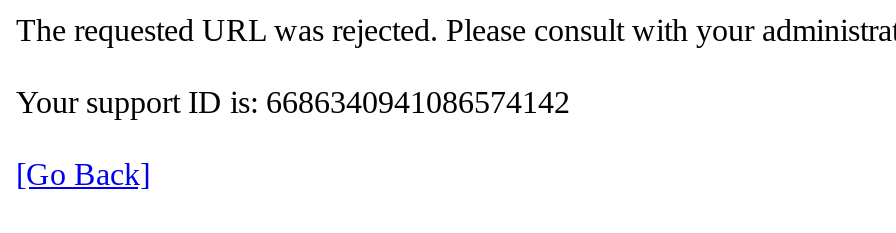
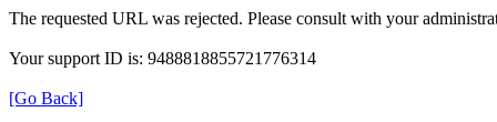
[16,85,570,119] Your support ID is: 6686340941086574142 -> [9,49,316,68] Your support ID is: 9488818855721776314

